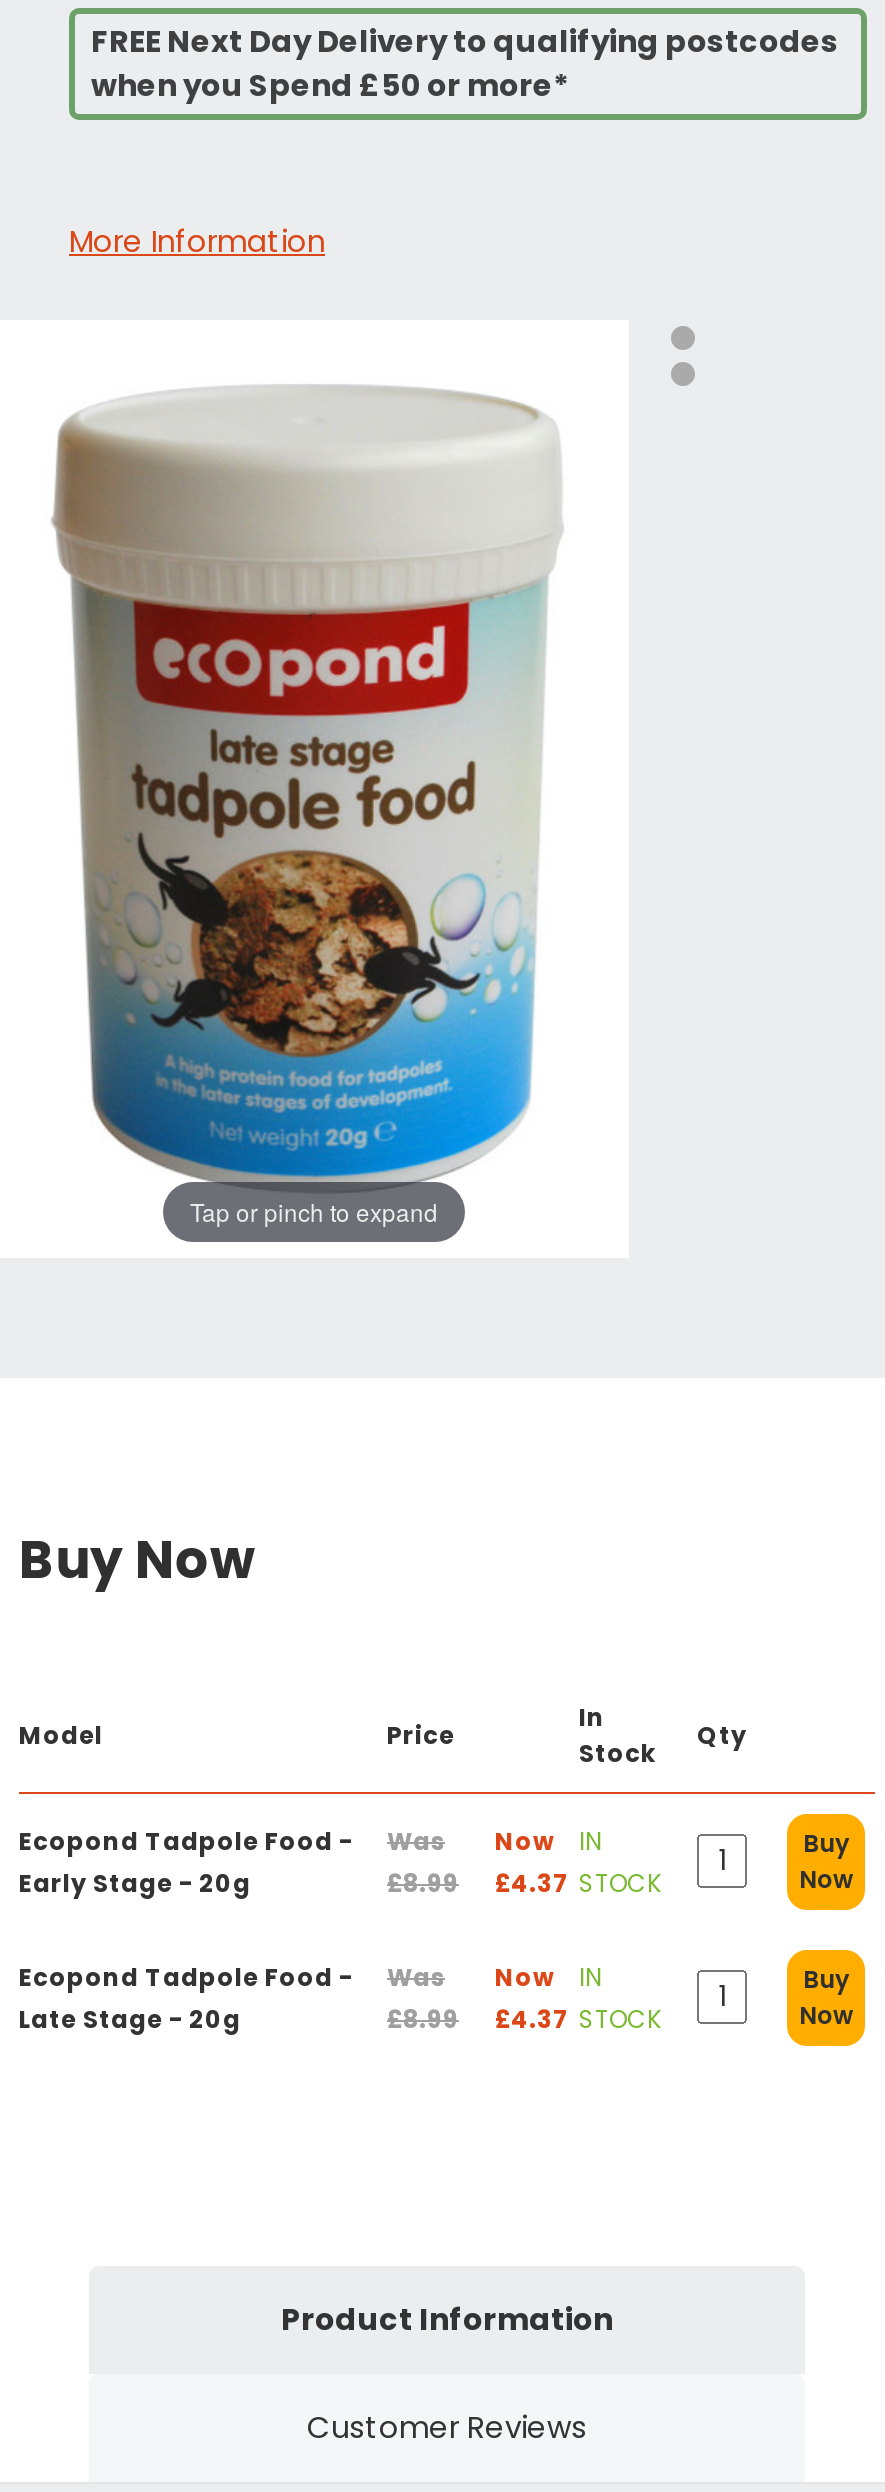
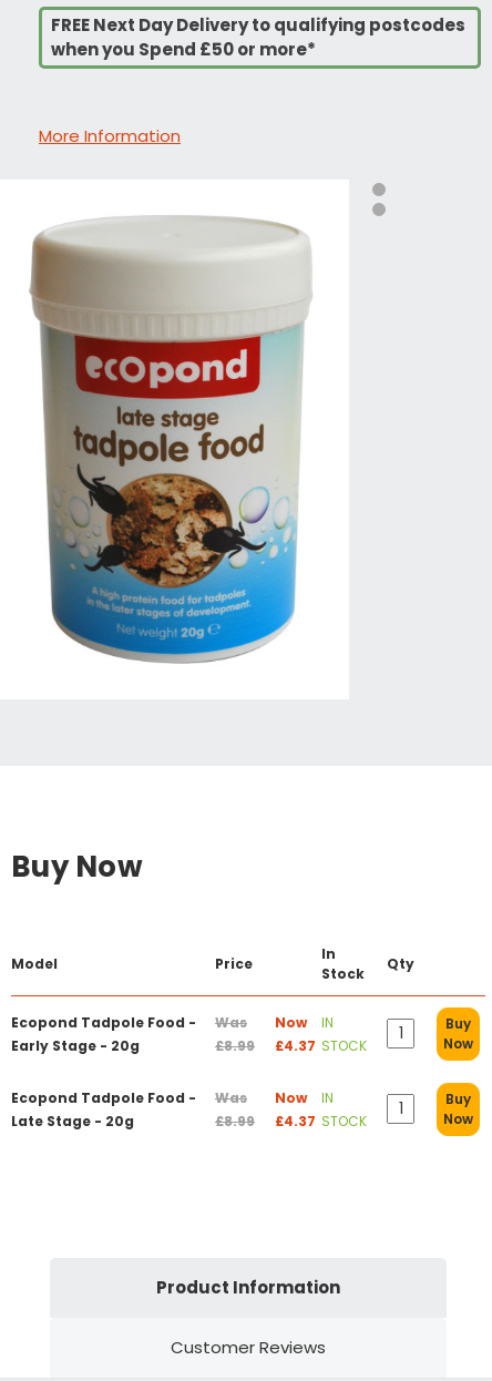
[190,1194,438,1228] Tap or pinch to expand -> none

